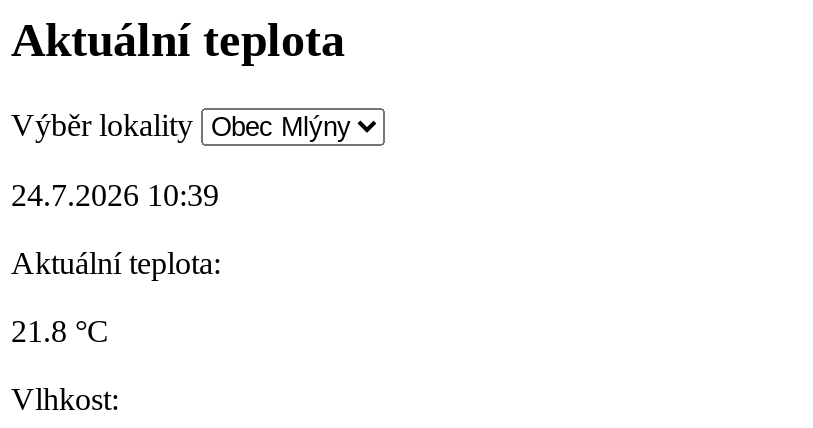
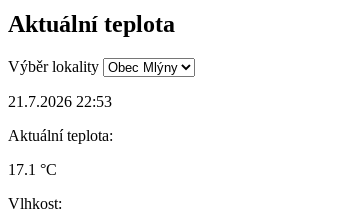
[11,178,219,212] 24.7.2026 10:39 -> [8,93,112,110] 21.7.2026 22:53
[11,314,109,348] 21.8 °C -> [8,161,57,178] 17.1 °C

